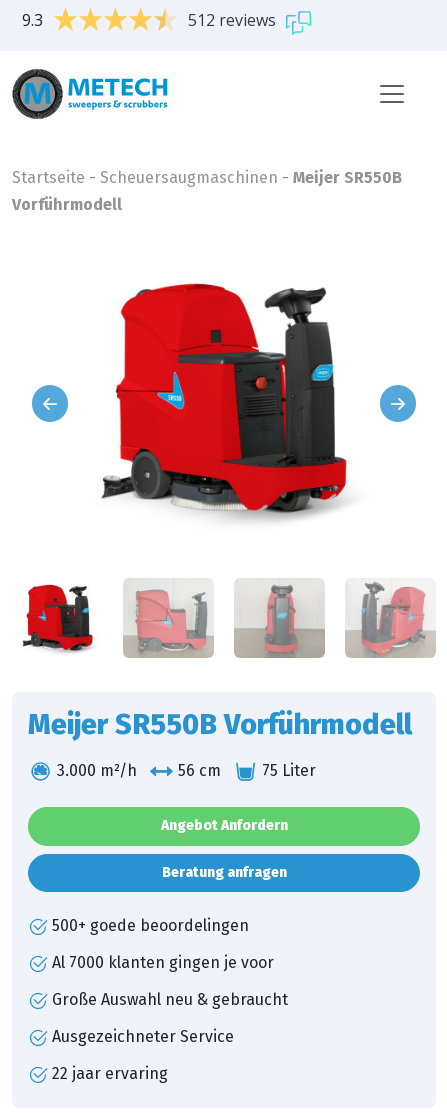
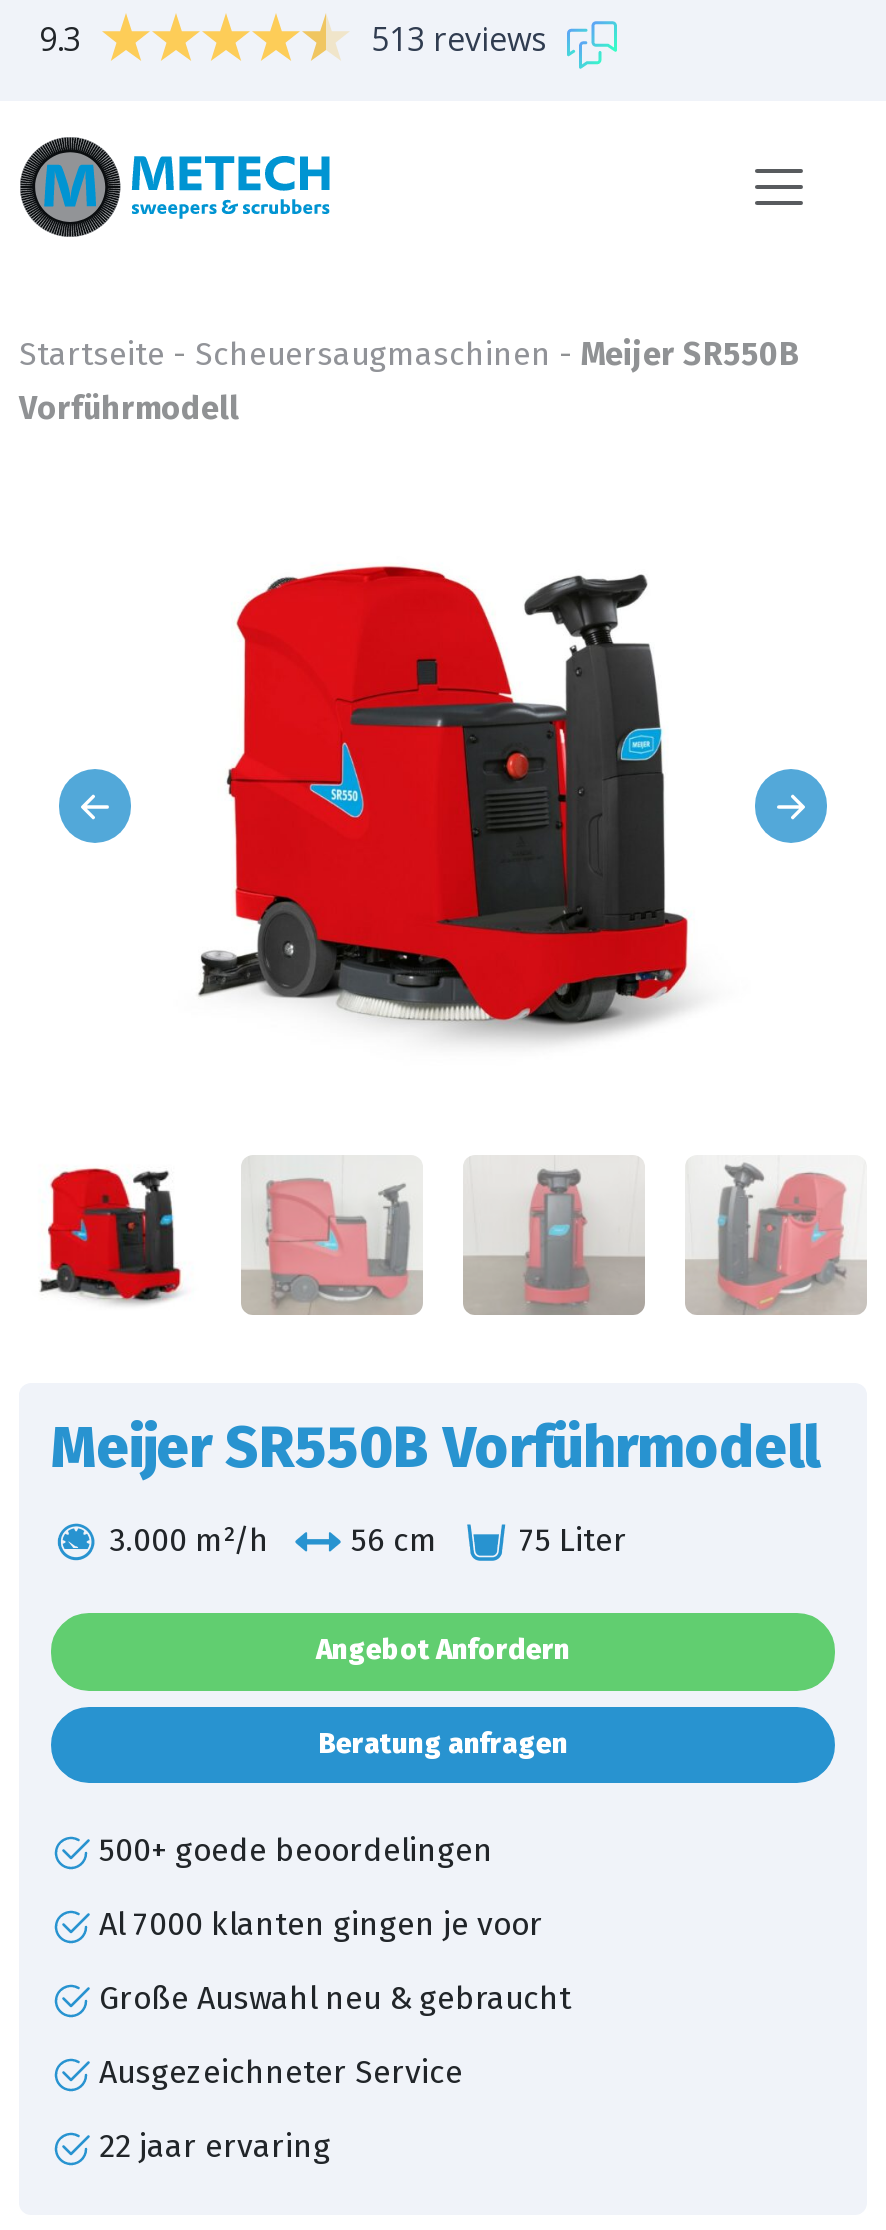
[188,9,276,31] 512 reviews -> [371,17,547,61] 513 reviews

